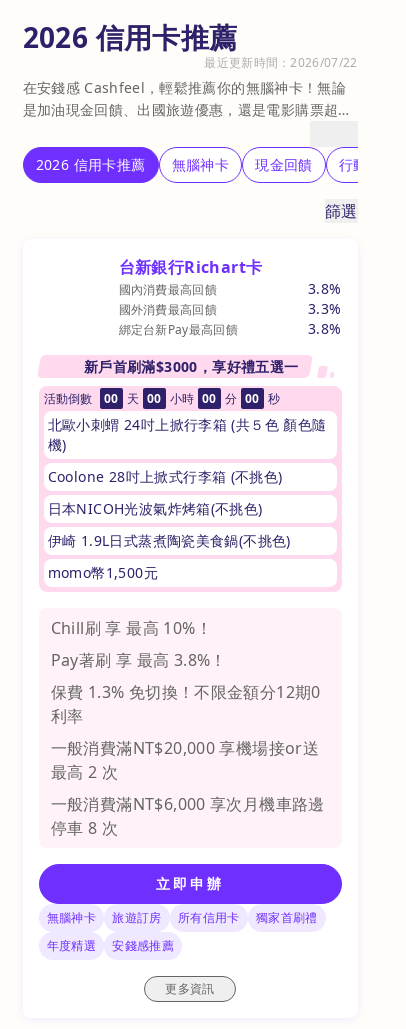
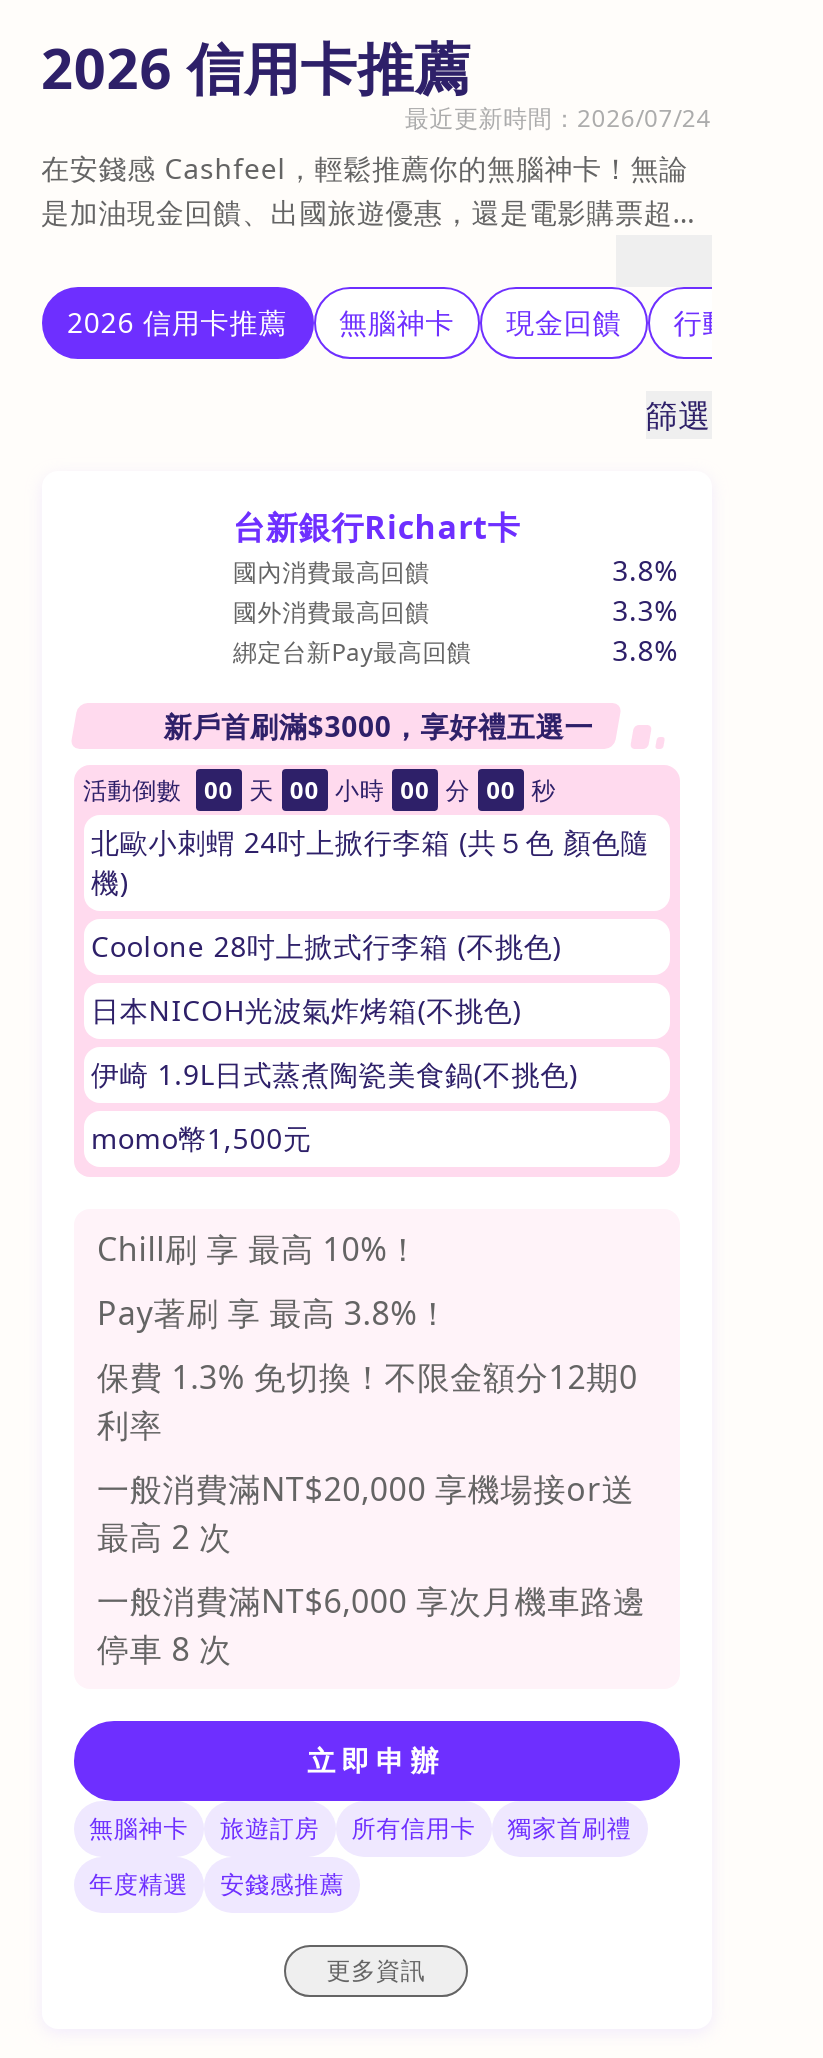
[204,54,357,71] 最近更新時間：2026/07/22 -> [405,101,711,135] 最近更新時間：2026/07/24

